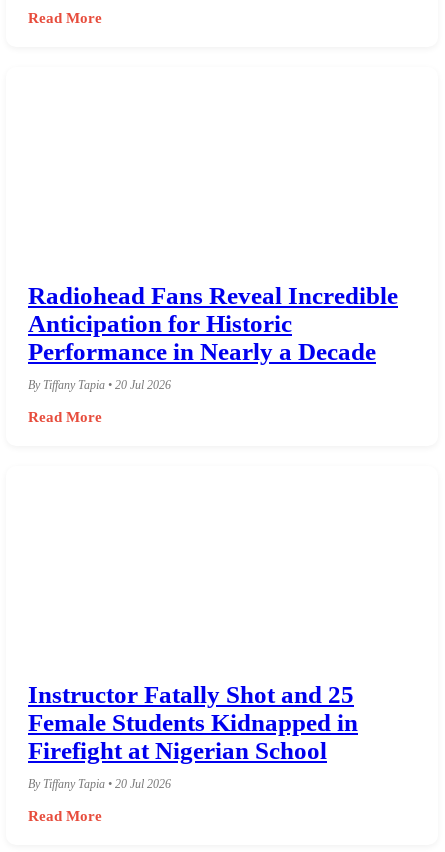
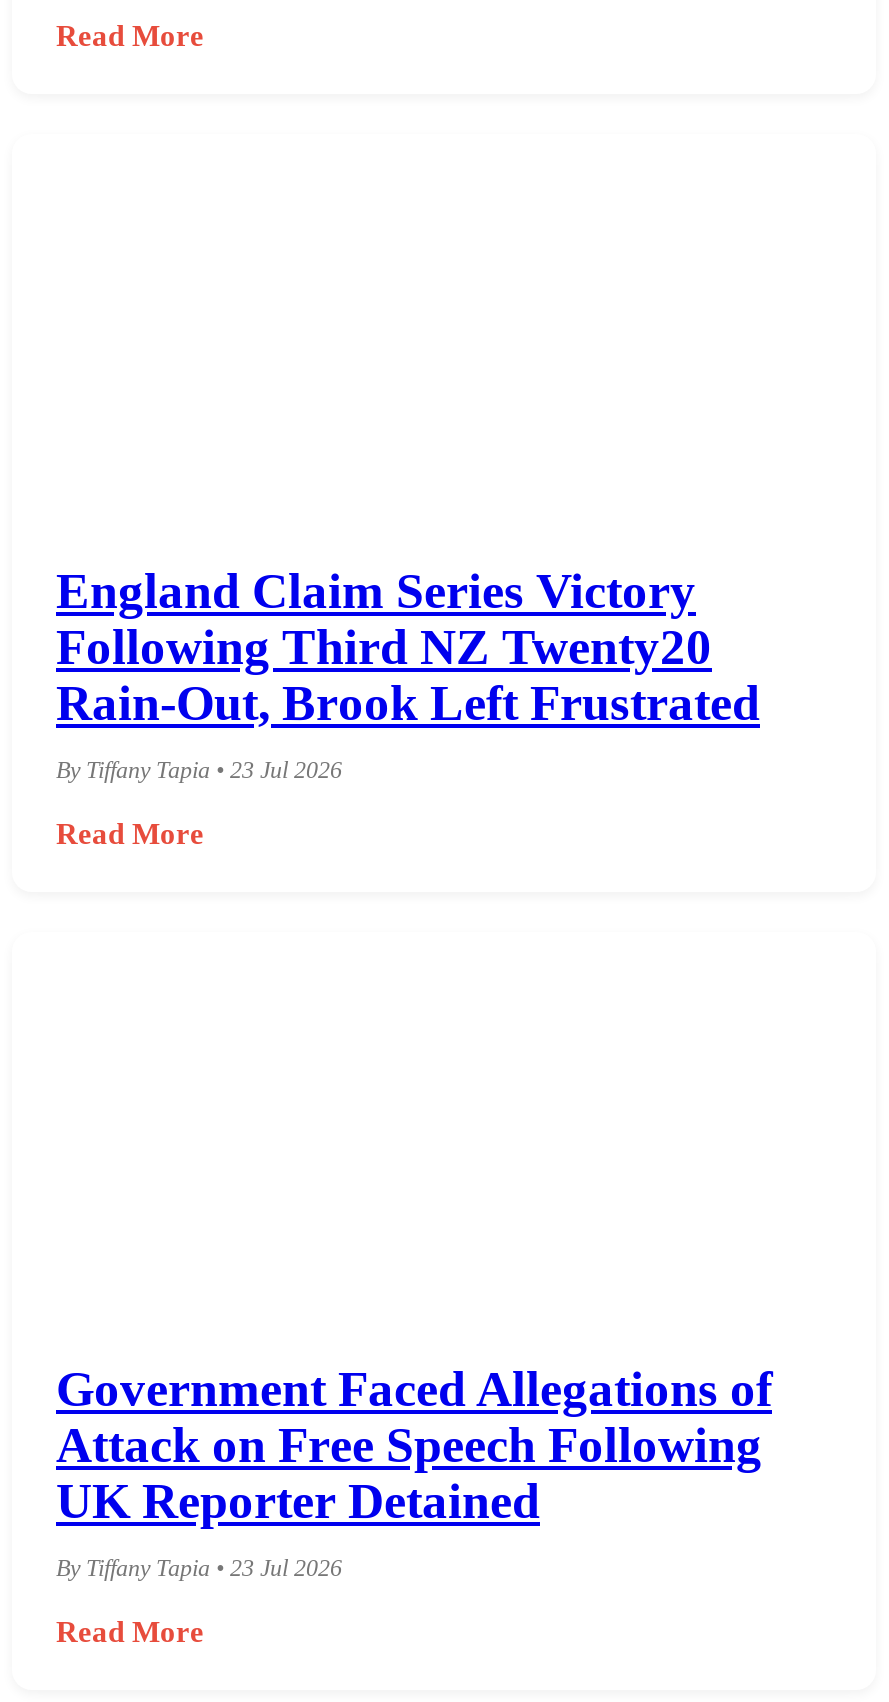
[28,282,398,365] Radiohead Fans Reveal Incredible | Anticipation for Historic | Performance in Nearly a Decade -> [56,564,760,730] England Claim Series Victory | Following Third NZ Twenty20 | Rain-Out, Brook Left Frustrated
[28,378,171,392] By Tiffany Tapia • 20 Jul 2026 -> [56,756,342,784] By Tiffany Tapia • 23 Jul 2026
[28,681,358,764] Instructor Fatally Shot and 25 | Female Students Kidnapped in | Firefight at Nigerian School -> [56,1361,772,1527] Government Faced Allegations of | Attack on Free Speech Following | UK Reporter Detained
[28,777,171,791] By Tiffany Tapia • 20 Jul 2026 -> [56,1553,342,1581] By Tiffany Tapia • 23 Jul 2026

